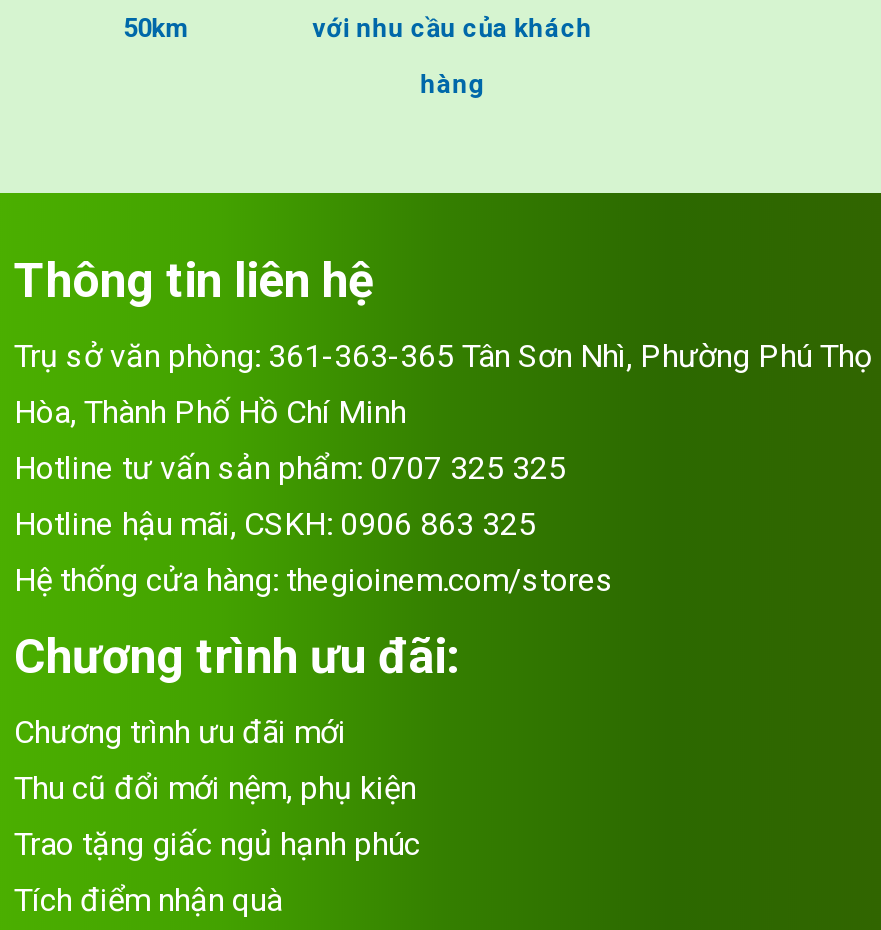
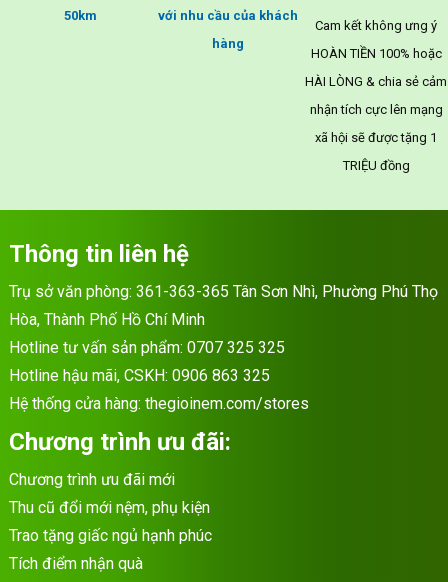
none -> [305,18,447,173] Cam kết không ưng ý | HOÀN TIỀN 100% hoặc | HÀI LÒNG & chia sẻ cảm | nhận tích cực lên mạng | xã hội sẽ được tặng 1 | TRIỆU đồng

